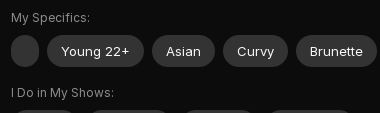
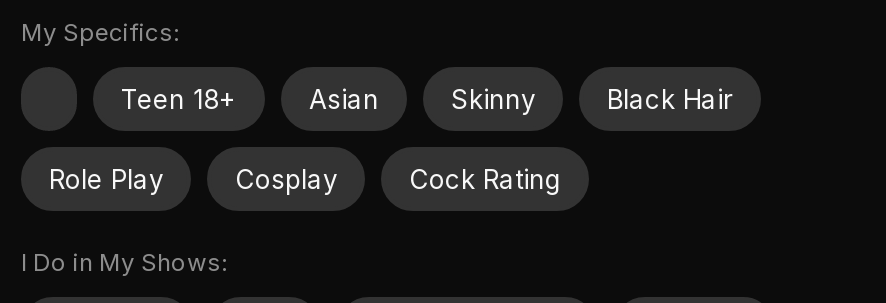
[61,43,130,59] Young 22+ -> [121,82,237,114] Teen 18+
[237,43,363,59] Curvy | Brunette -> [49,82,733,194] Skinny | Black Hair | Role Play | Cosplay | Cock Rating

